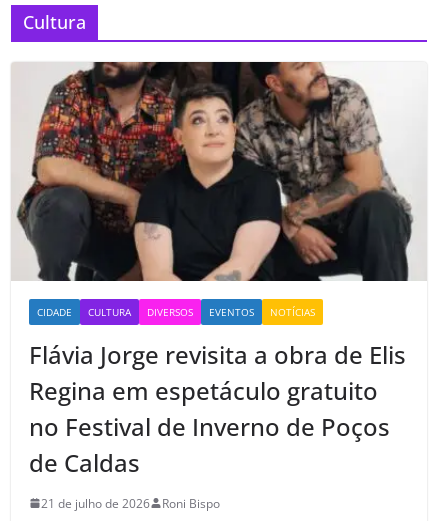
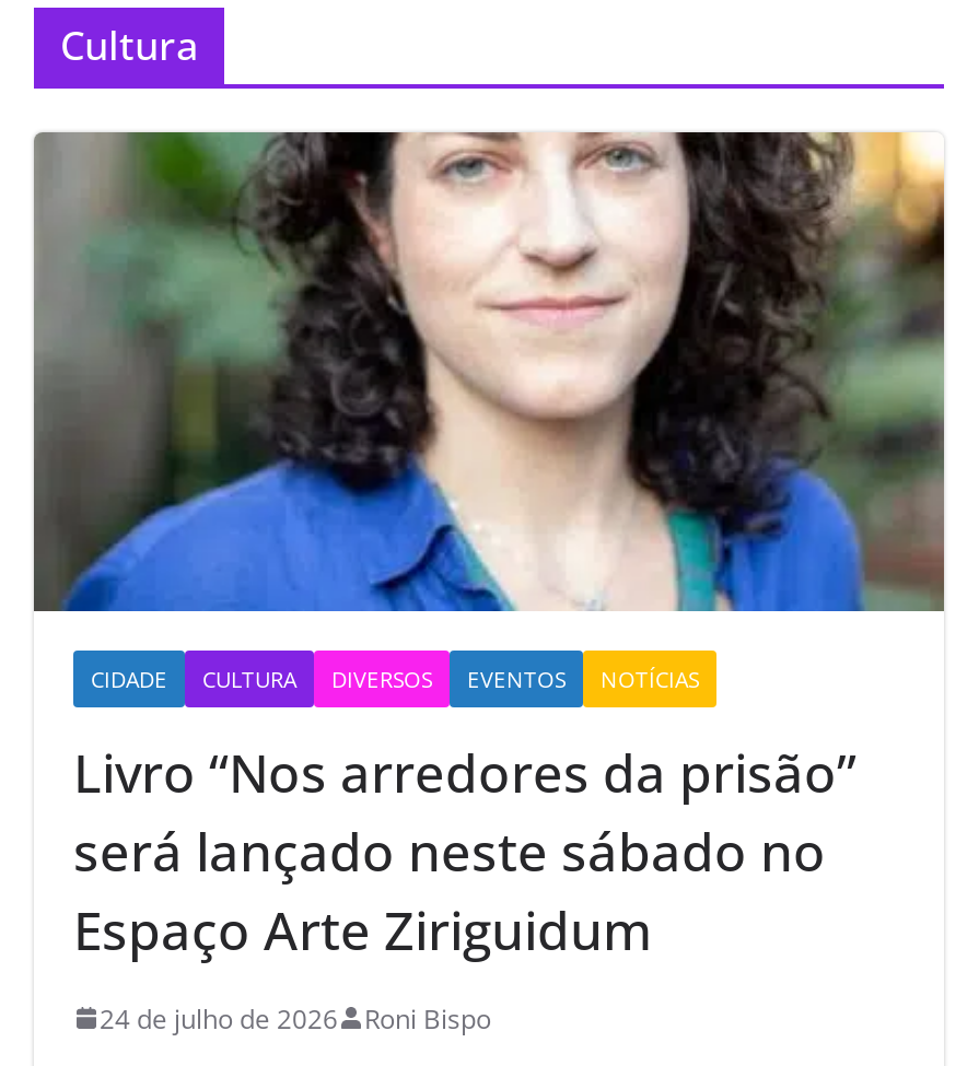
[11,61,427,282] [image] -> [32,130,946,613] [image]
[29,338,406,479] Flávia Jorge revisita a obra de Elis | Regina em espetáculo gratuito | no Festival de Inverno de Poços | de Caldas -> [73,736,856,965] Livro “Nos arredores da prisão” | será lançado neste sábado no | Espaço Arte Ziriguidum
[41,495,220,512] 21 de julho de 2026 Roni Bispo -> [100,1000,491,1038] 24 de julho de 2026 Roni Bispo

